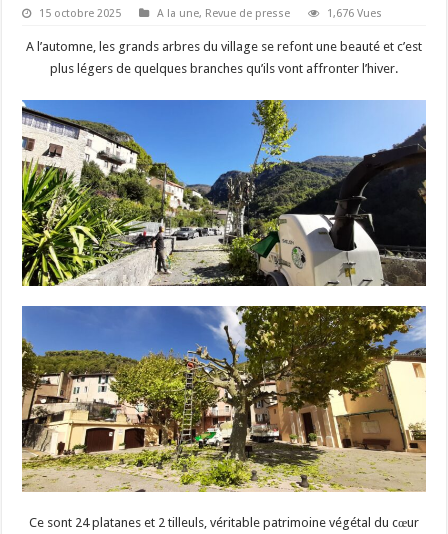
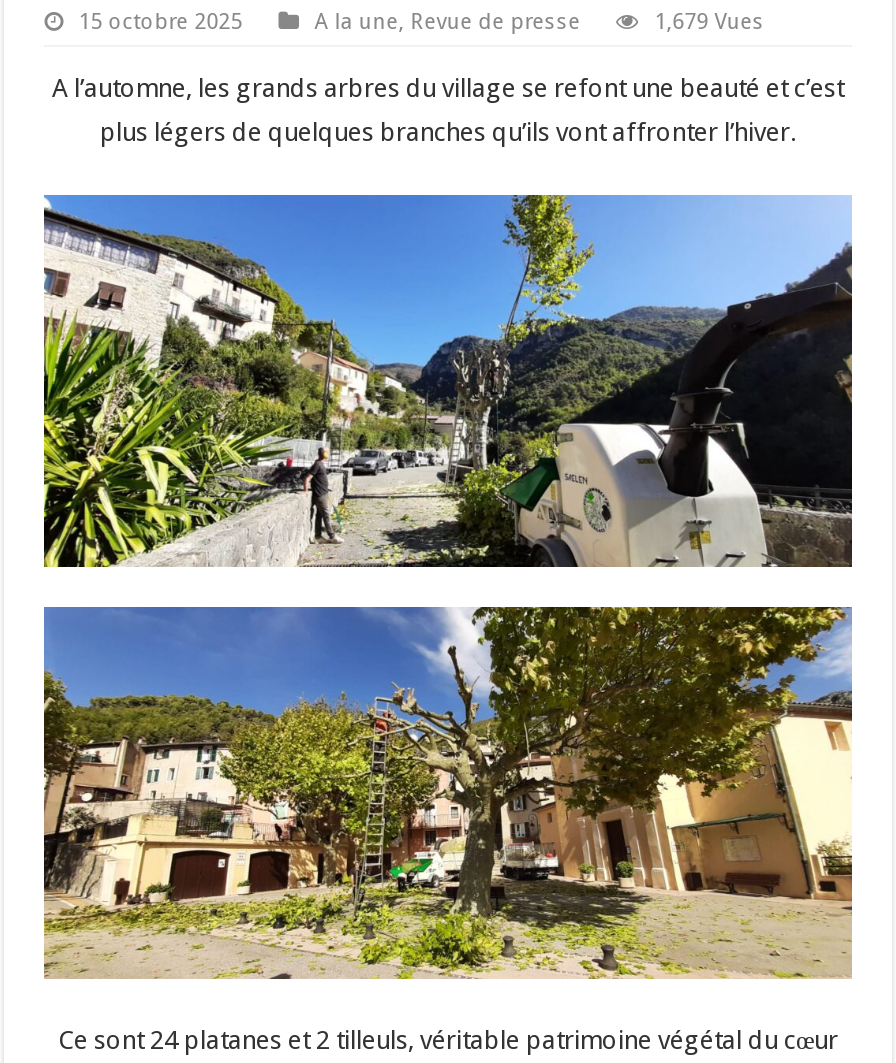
[327,7,382,20] 1,676 Vues -> [654,9,764,35] 1,679 Vues

